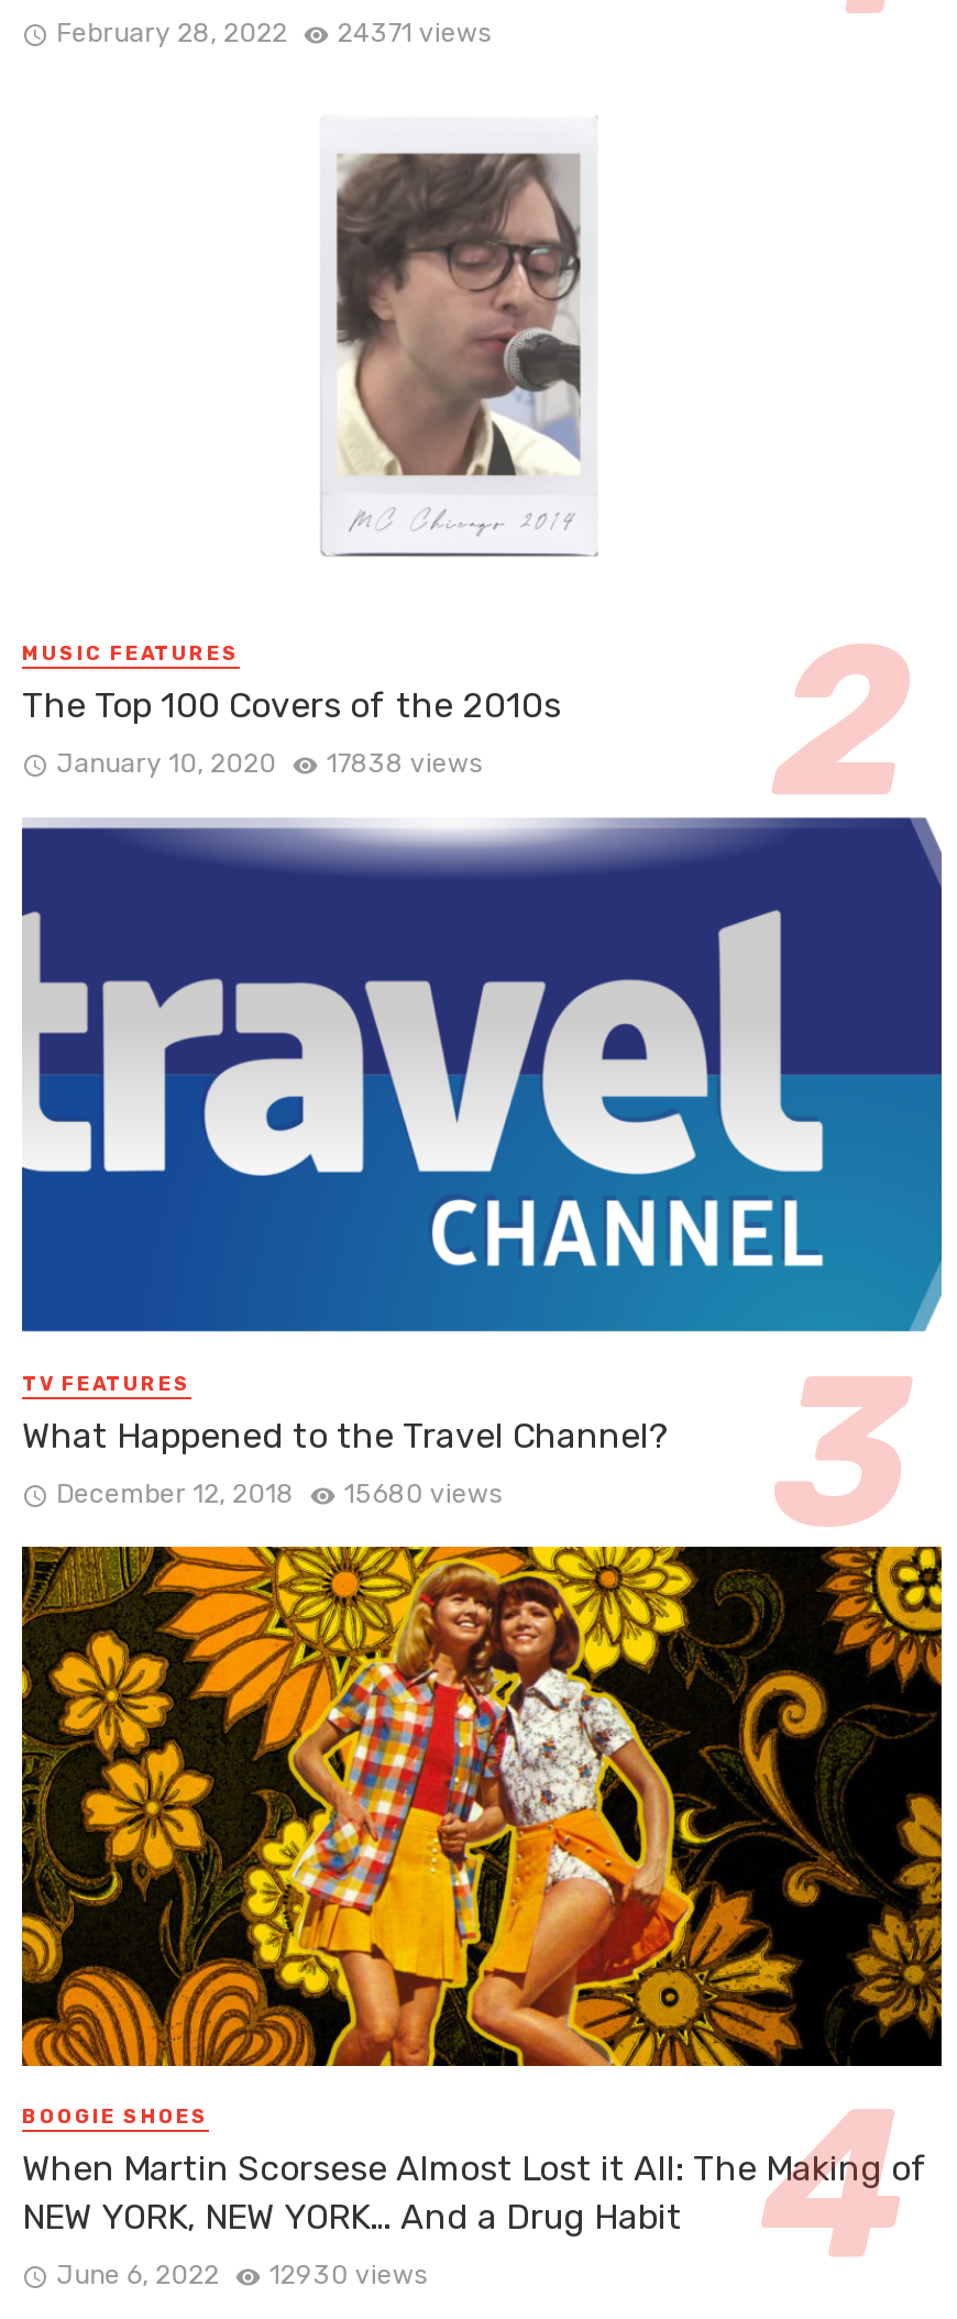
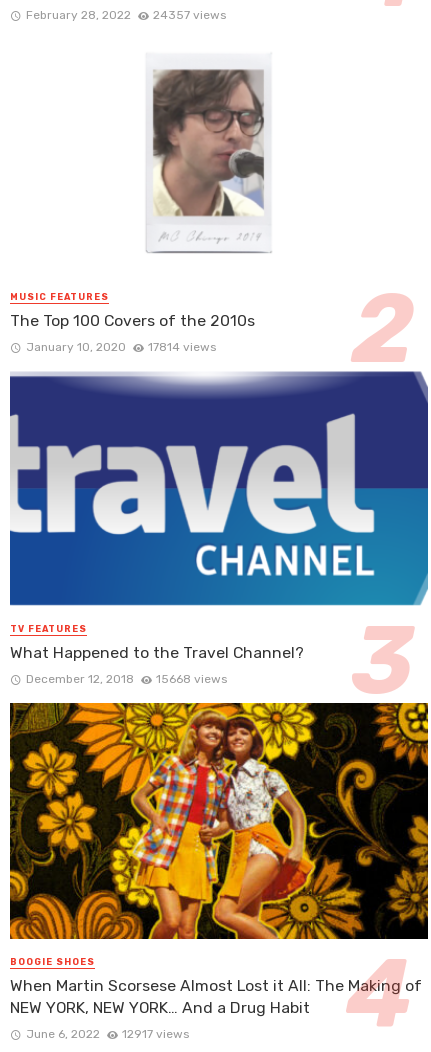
[56,17,491,48] February 28, 2022 24371 views -> [26,8,226,22] February 28, 2022 24357 views
[56,748,483,779] January 10, 2020 17838 views -> [26,340,216,354] January 10, 2020 17814 views
[56,1479,502,1510] December 12, 2018 15680 views -> [26,672,227,686] December 12, 2018 15668 views
[56,2259,428,2290] June 6, 2022 12930 views -> [26,1027,189,1041] June 6, 2022 12917 views

